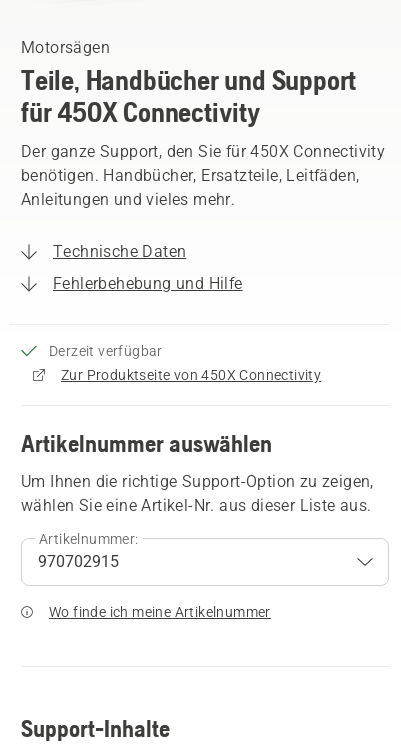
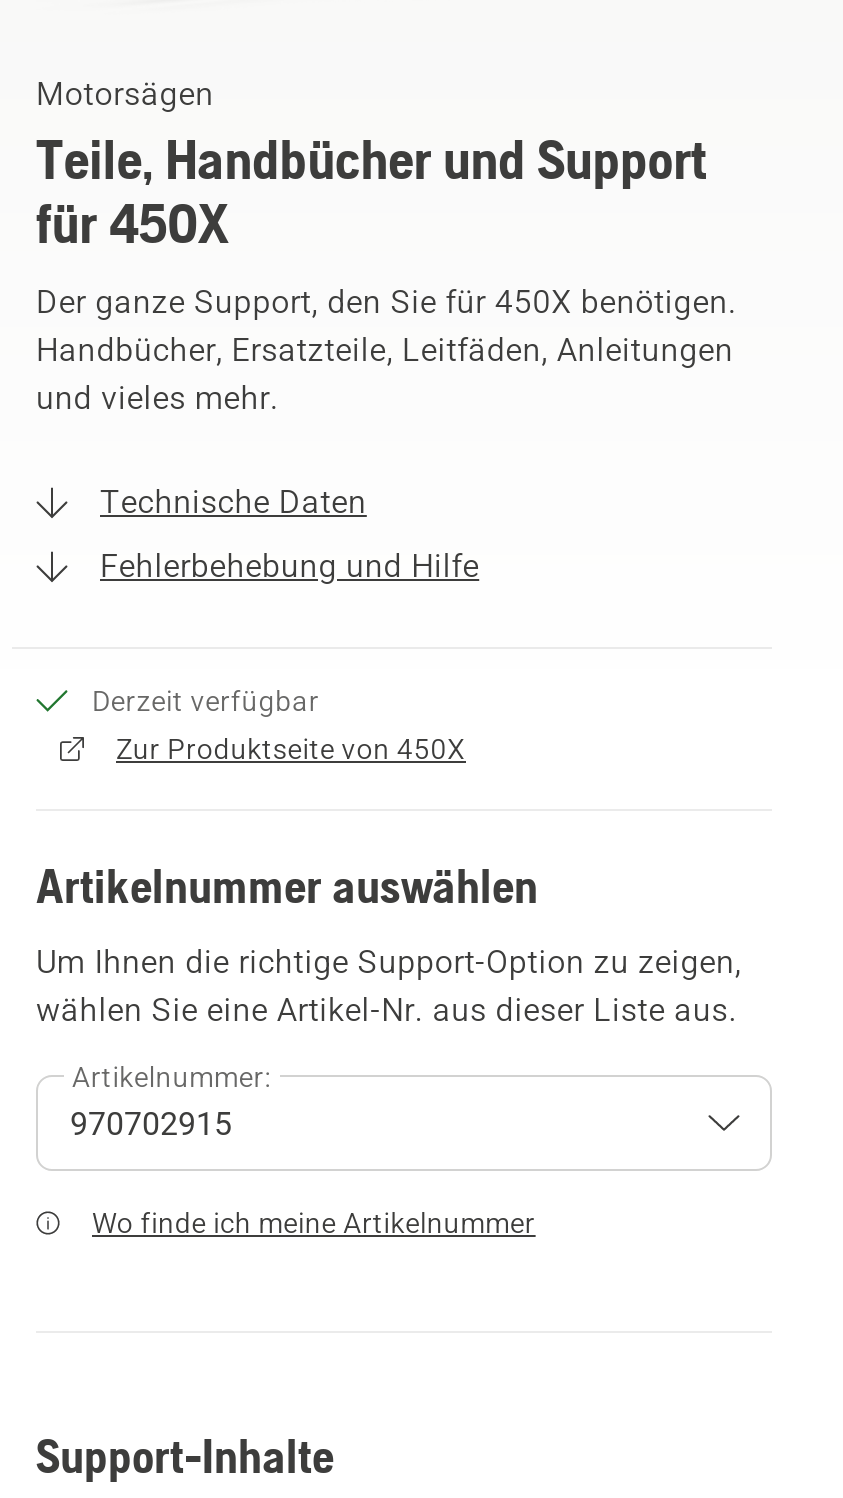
[21,95,385,208] für 450X Connectivity | Der ganze Support, den Sie für 450X Connectivity | benötigen. Handbücher, Ersatzteile, Leitfäden, | Anleitungen und vieles mehr. -> [36,191,737,417] für 450X | Der ganze Support, den Sie für 450X benötigen. | Handbücher, Ersatzteile, Leitfäden, Anleitungen | und vieles mehr.
[61,366,321,382] Zur Produktseite von 450X Connectivity -> [116,733,466,765] Zur Produktseite von 450X

